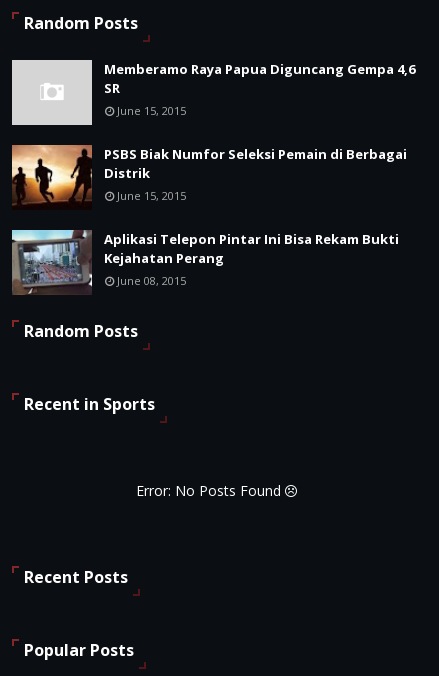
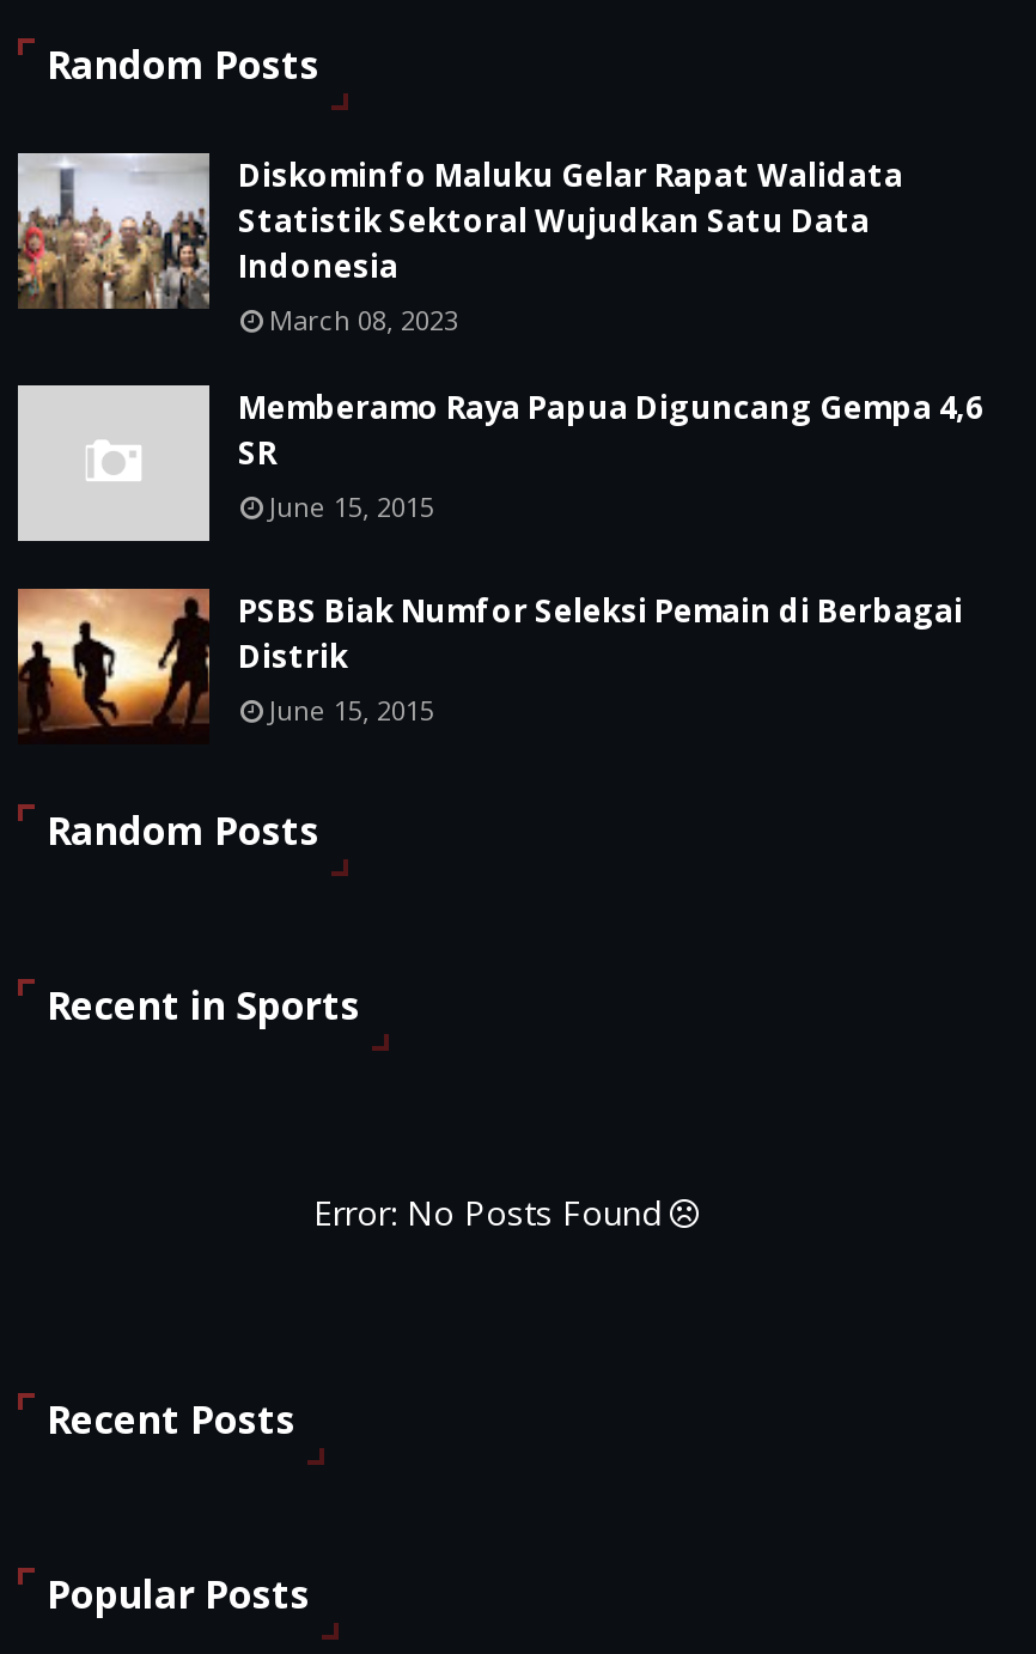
none -> [16,153,903,337] [image] | Diskominfo Maluku Gelar Rapat Walidata | Statistik Sektoral Wujudkan Satu Data | Indonesia | March 08, 2023
moved [10,60,415,209] -> [13,385,982,742]: [image] | Memberamo Raya Papua Diguncang Gempa 4,6 | SR | June 15, 2015 | PSBS Biak Numfor Seleksi Pemain di Berbagai | Distrik | June 15, 2015
[11,229,399,296] [image] | Aplikasi Telepon Pintar Ini Bisa Rekam Bukti | Kejahatan Perang | June 08, 2015 -> none

